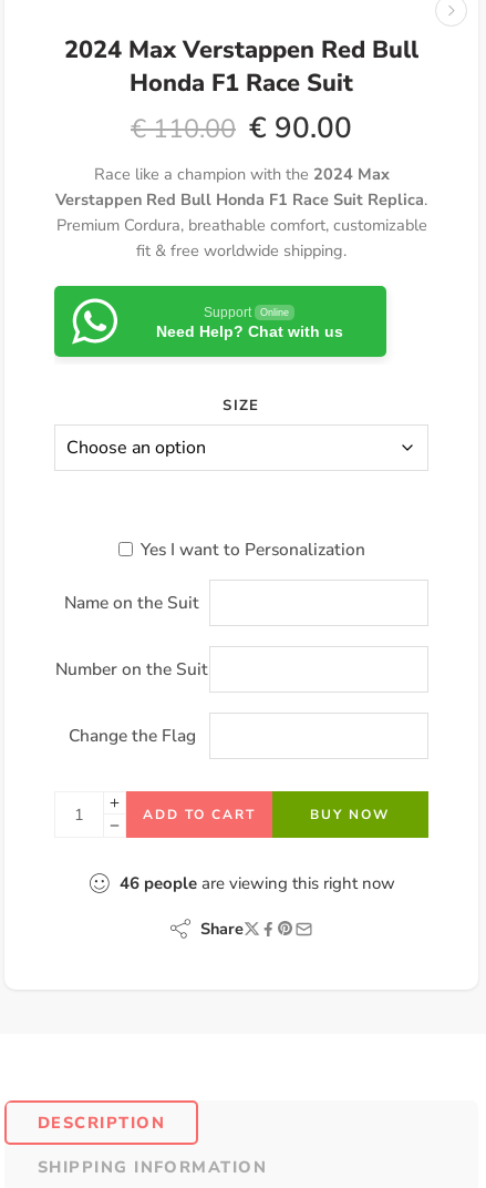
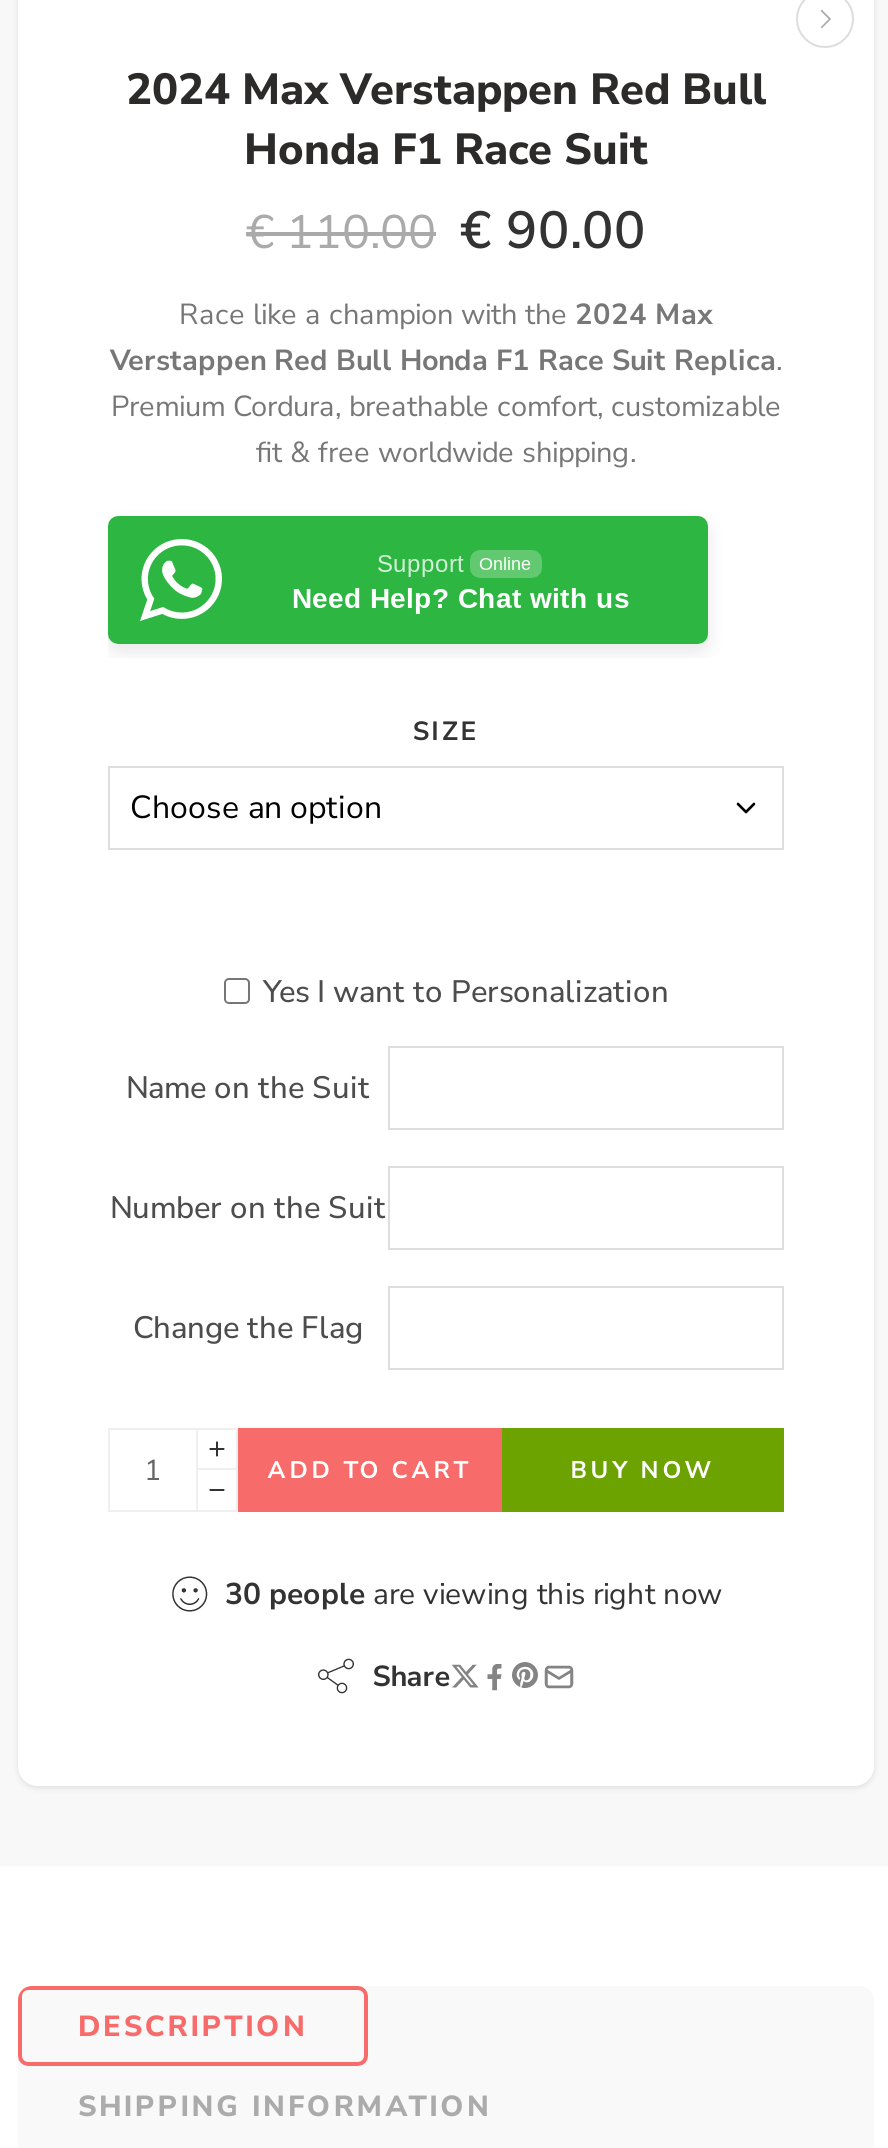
[119,872,395,895] 46 people are viewing this right now -> [225,1574,723,1614] 30 people are viewing this right now

